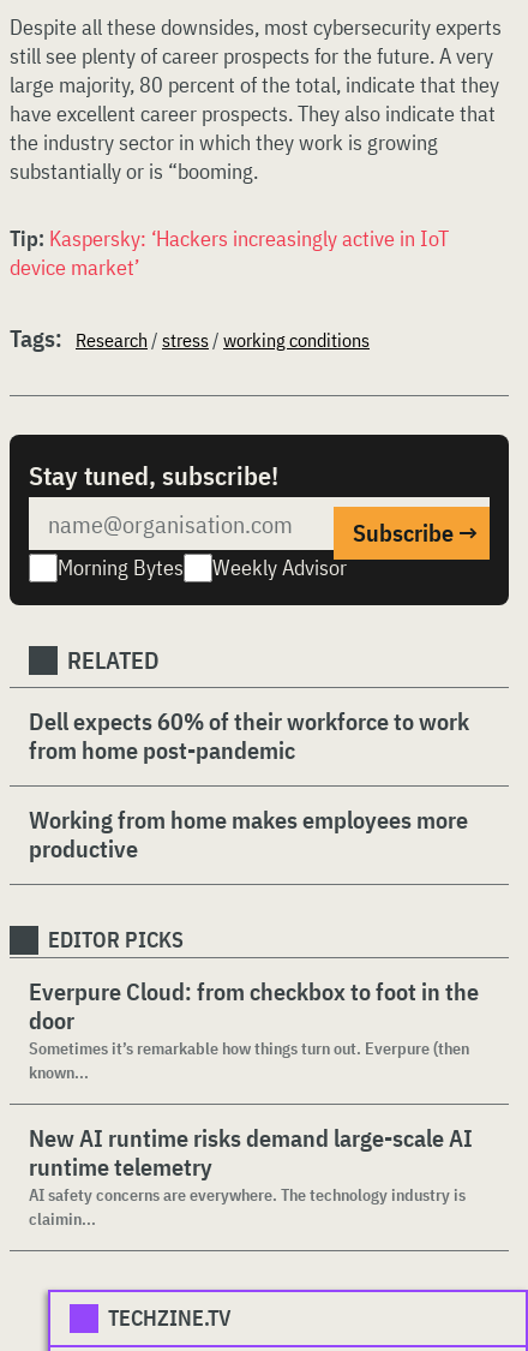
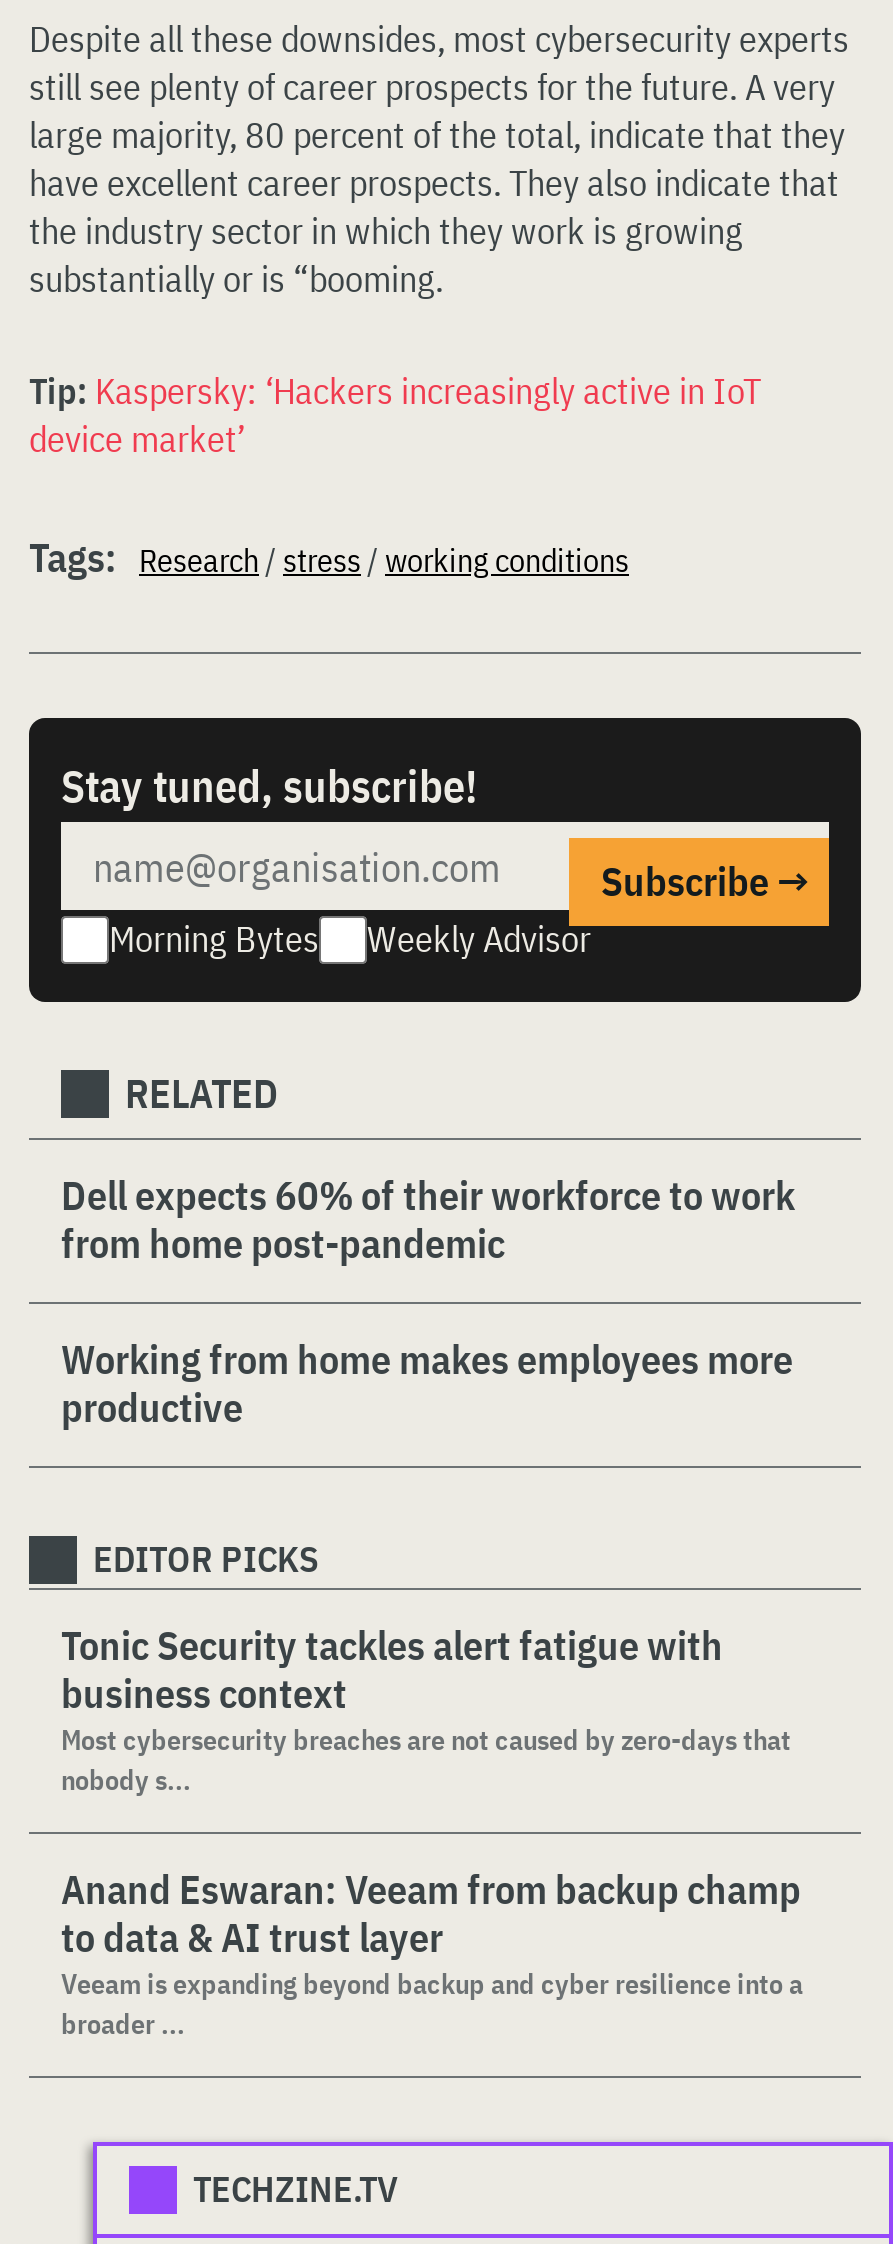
[29,975,479,1083] Everpure Cloud: from checkbox to foot in the | door | Sometimes it’s remarkable how things turn out. Everpure (then | known... -> [61,1618,791,1798] Tonic Security tackles alert fatigue with | business context | Most cybersecurity breaches are not caused by zero-days that | nobody s...
[29,1122,473,1230] New AI runtime risks demand large-scale AI | runtime telemetry | AI safety concerns are everywhere. The technology industry is | claimin... -> [61,1862,803,2042] Anand Eswaran: Veeam from backup champ | to data & AI trust layer | Veeam is expanding beyond backup and cyber resilience into a | broader ...

